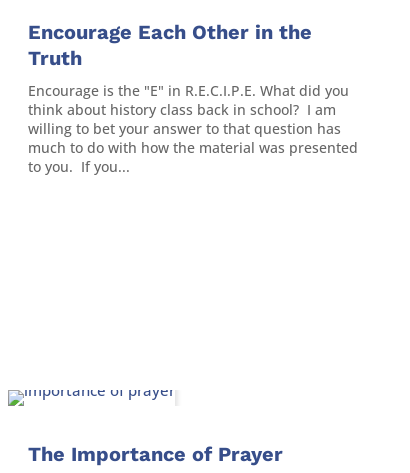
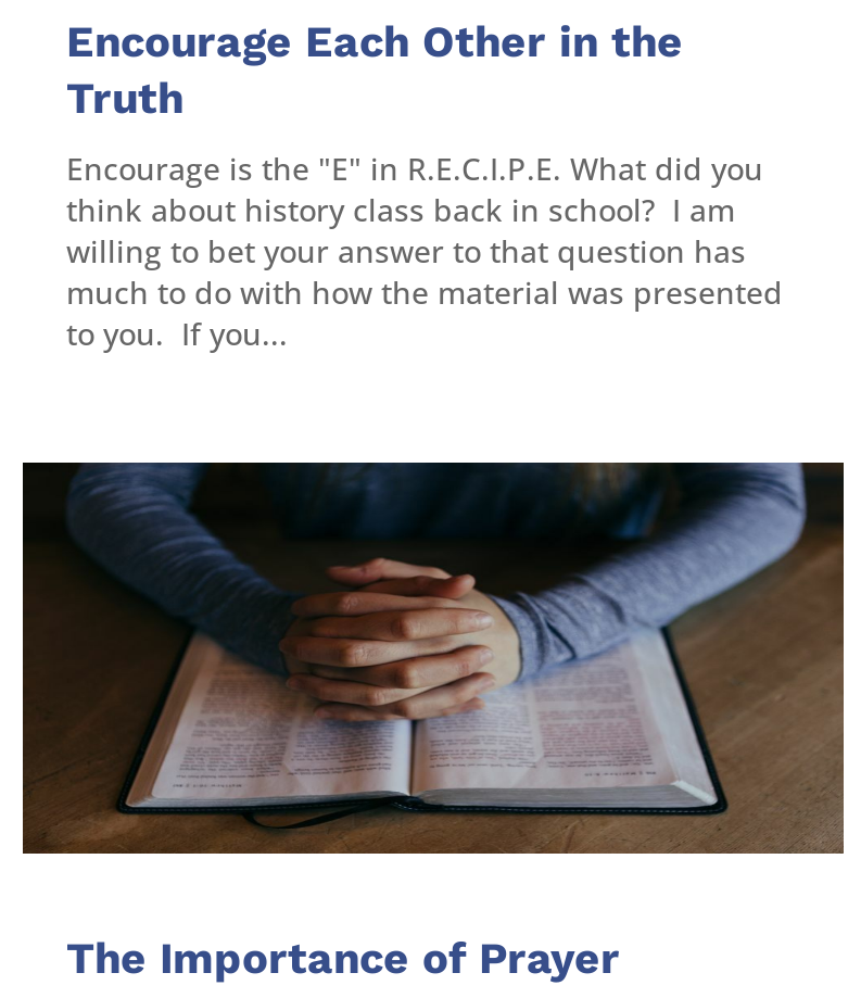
none -> [21,460,846,856] [image]

